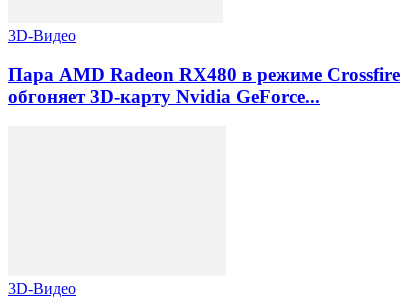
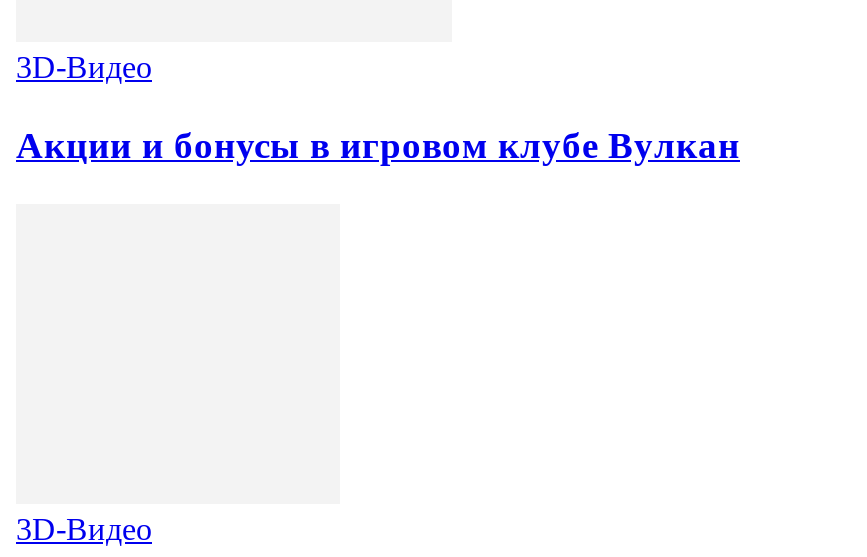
[8,64,400,107] Пара AMD Radeon RX480 в режиме Crossfire | обгоняет 3D-карту Nvidia GeForce... -> [16,123,740,165] Акции и бонусы в игровом клубе Вулкан

